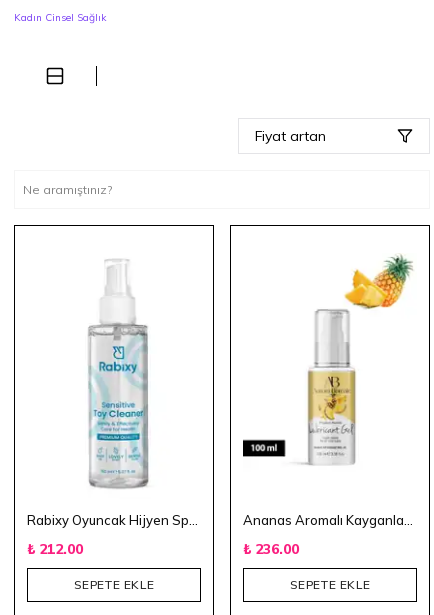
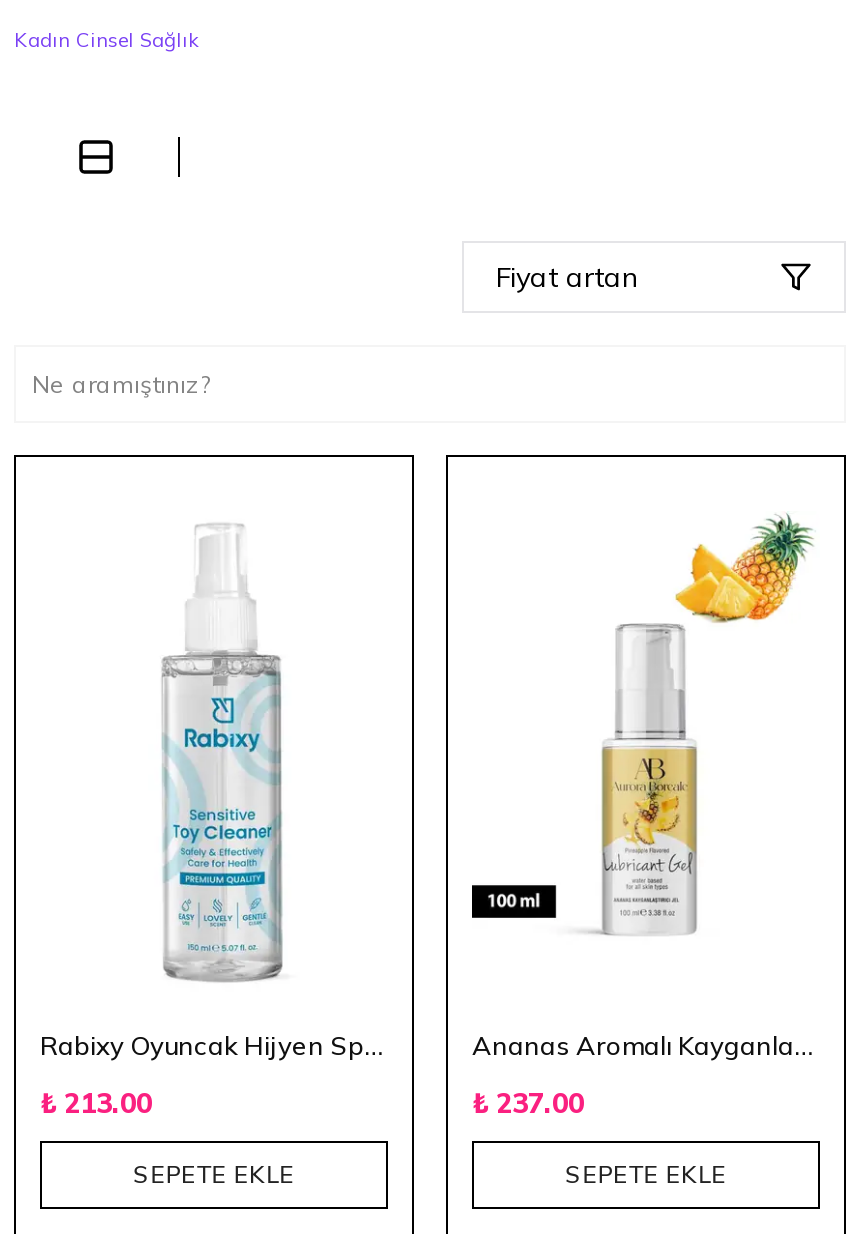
[27,540,83,558] ₺ 212.00 -> [40,1085,152,1121] ₺ 213.00
[243,540,299,558] ₺ 236.00 -> [472,1085,584,1121] ₺ 237.00

